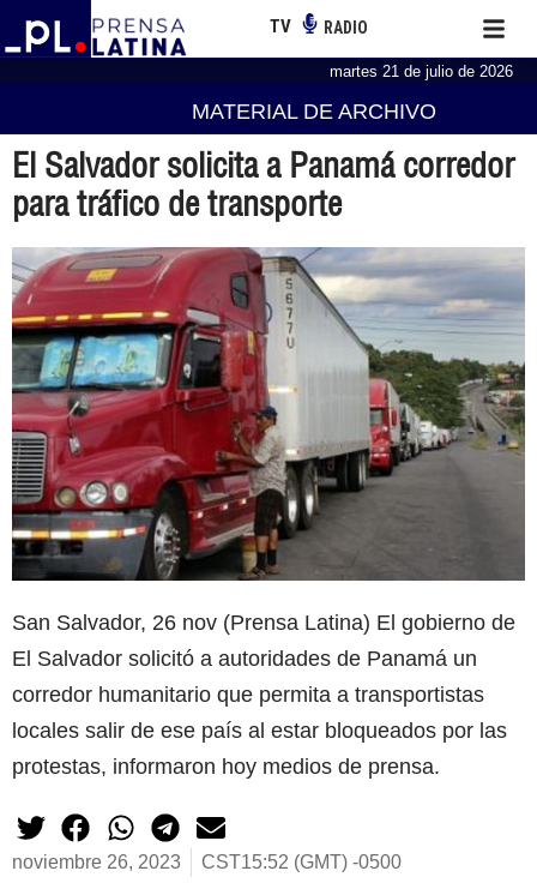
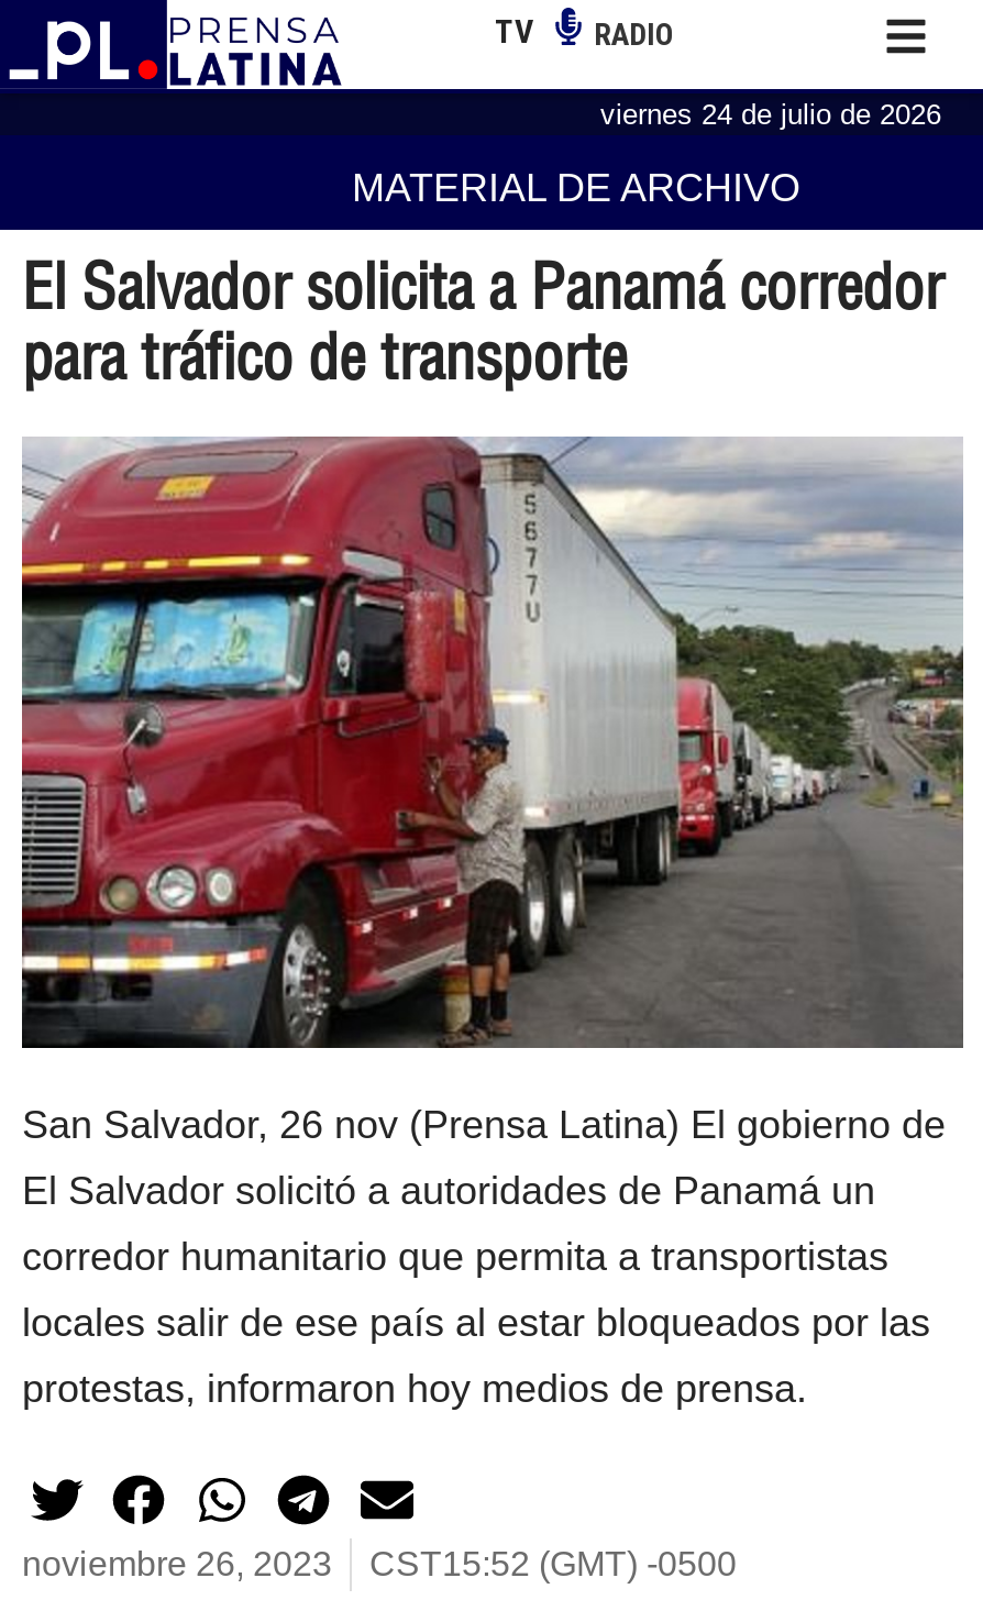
[330,62,513,80] martes 21 de julio de 2026 -> [600,97,941,130] viernes 24 de julio de 2026

